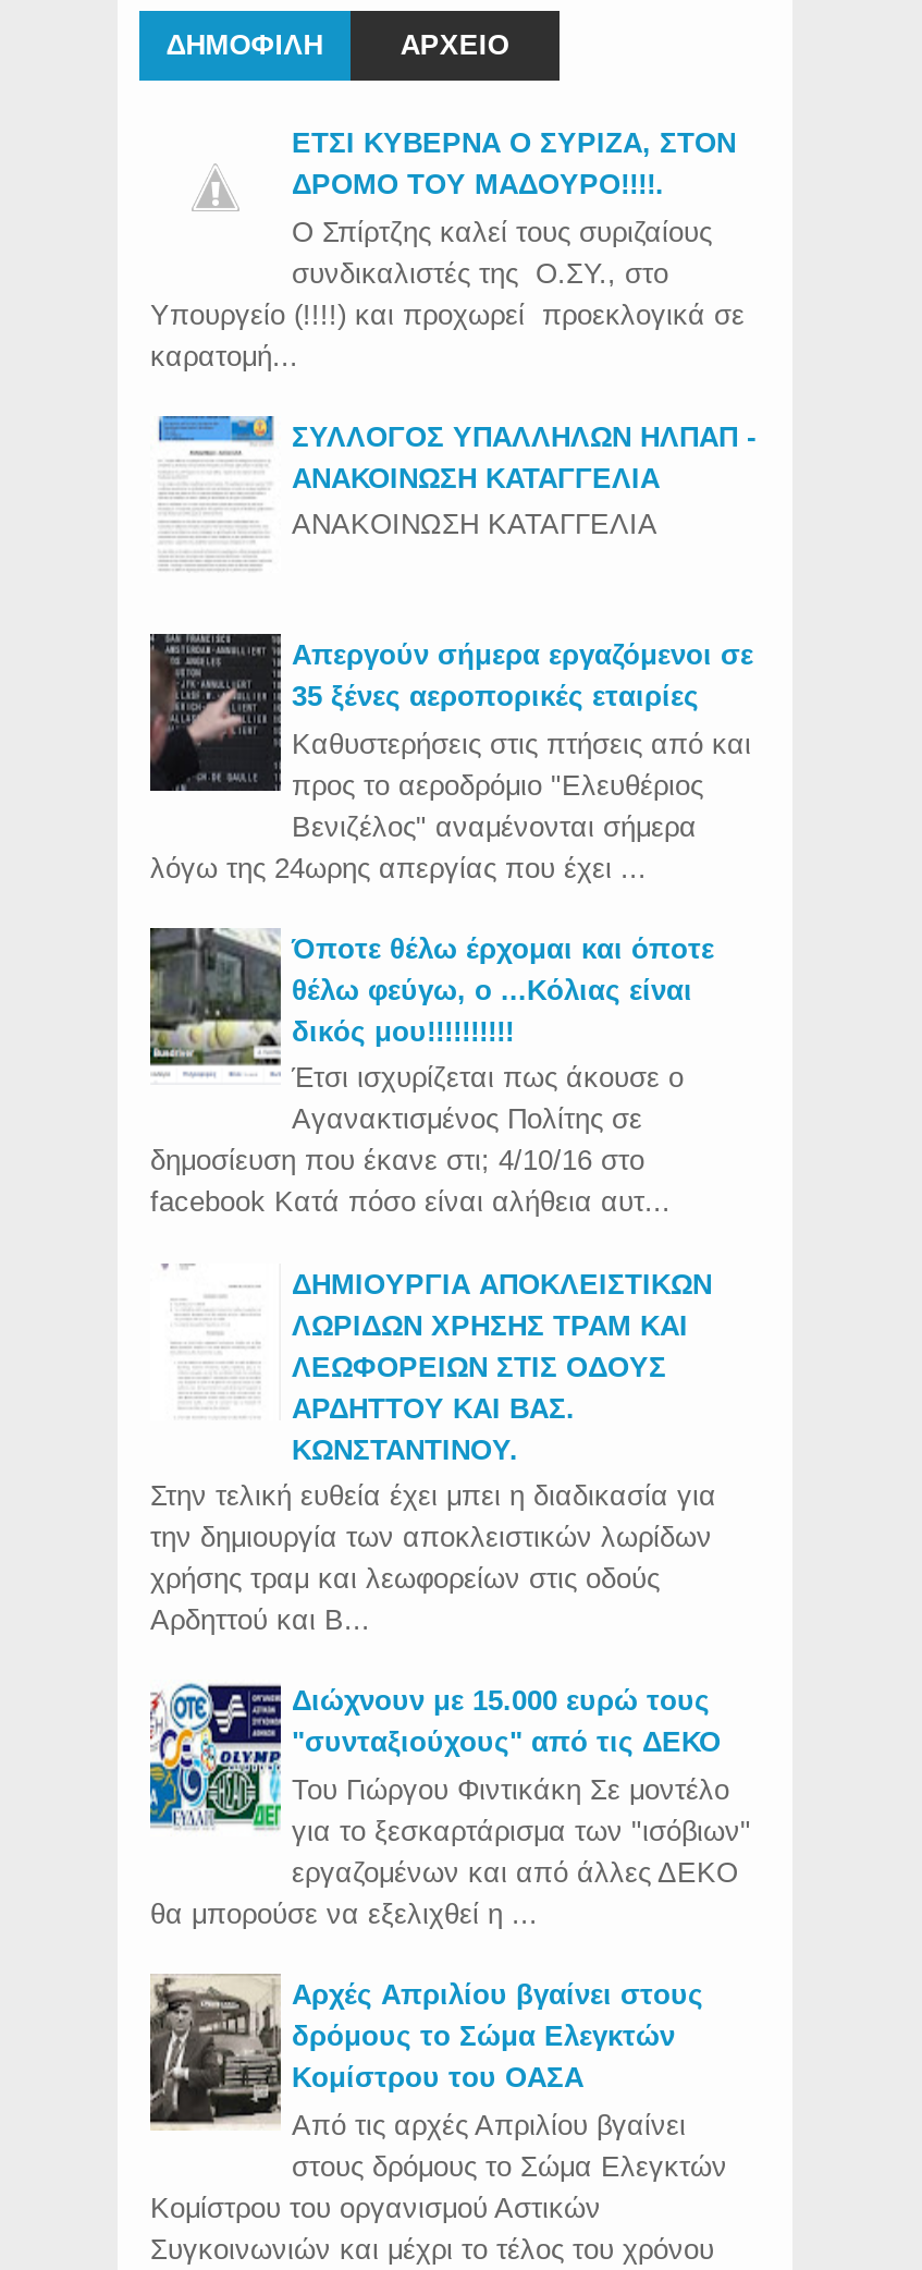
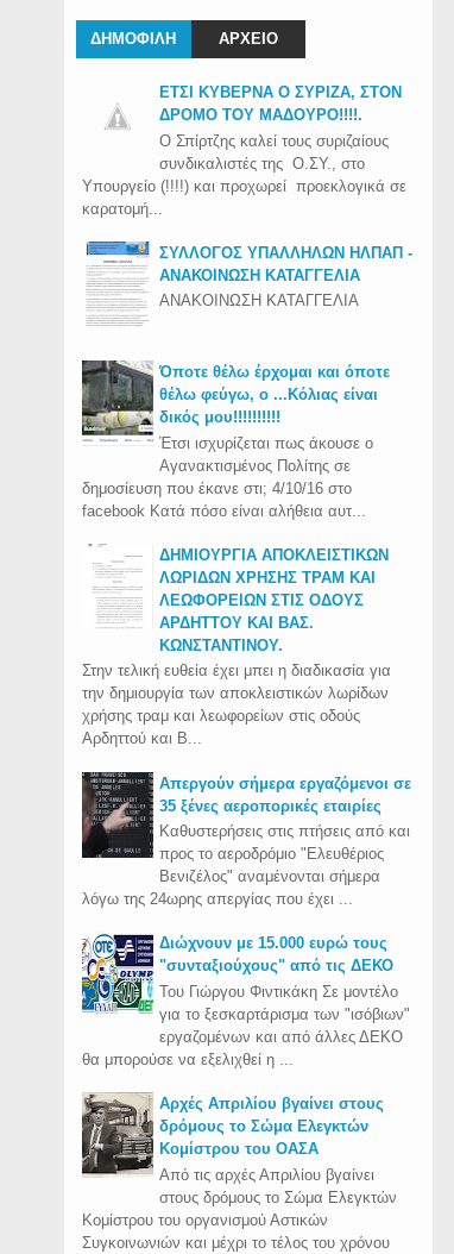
moved [148,632,753,884] -> [81,771,411,908]: [image] | Απεργούν σήμερα εργαζόμενοι σε | 35 ξένες αεροπορικές εταιρίες | Καθυστερήσεις στις πτήσεις από και | προς το αεροδρόμιο "Ελευθέριος | Βενιζέλος" αναμένονται σήμερα | λόγω της 24ωρης απεργίας που έχει ...
moved [146,924,716,1636] -> [80,358,391,748]: [image] | Όποτε θέλω έρχομαι και όποτε | θέλω φεύγω, ο ...Κόλιας είναι | ... | χρήσης τραμ και λεωφορείων στις οδούς | Αρδηττού και Β...

